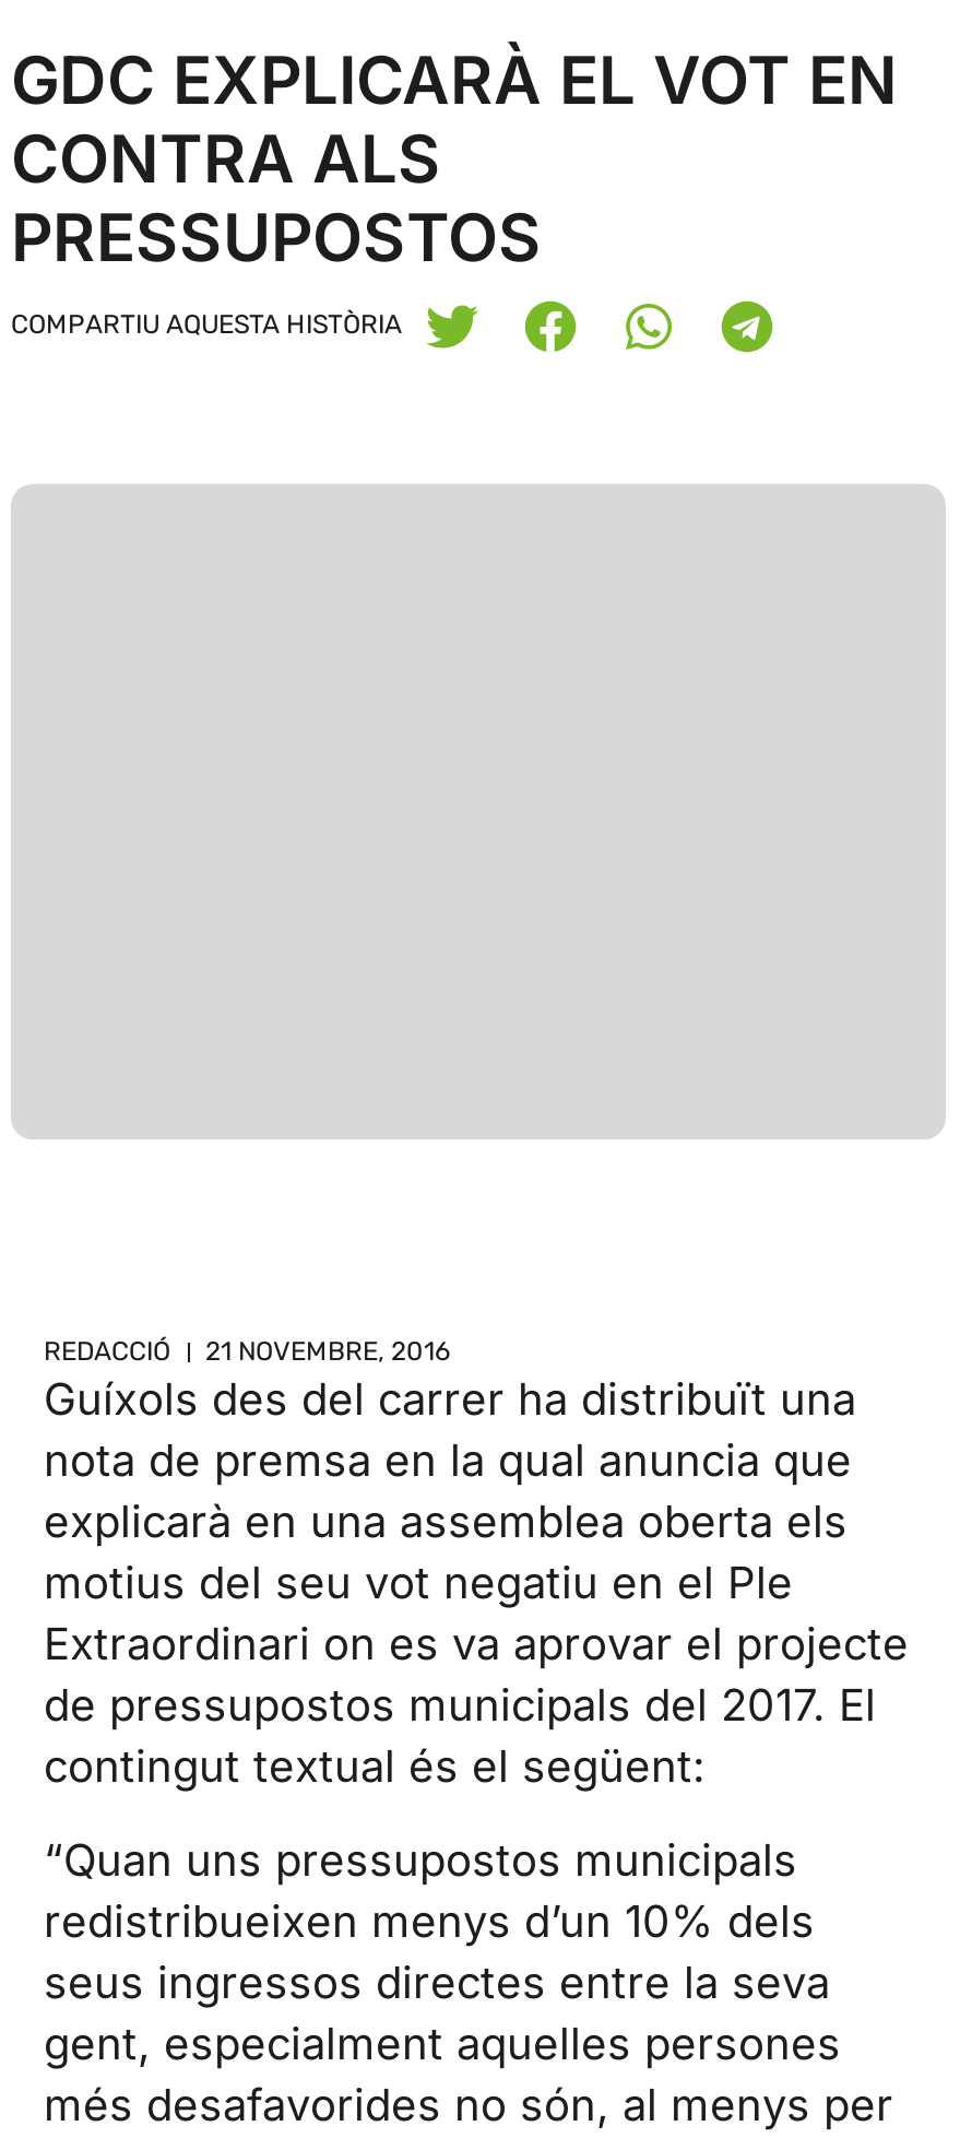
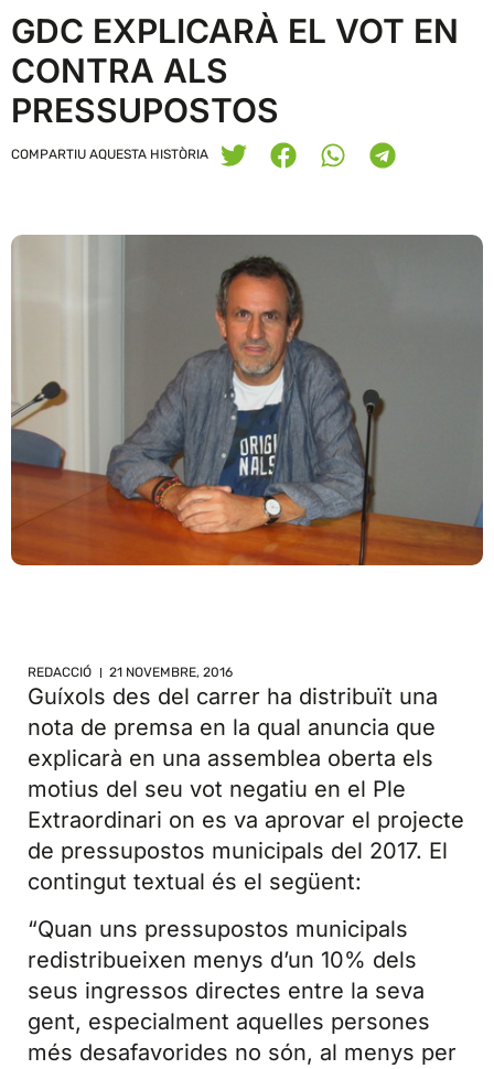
none -> [10,235,484,566] [image]

